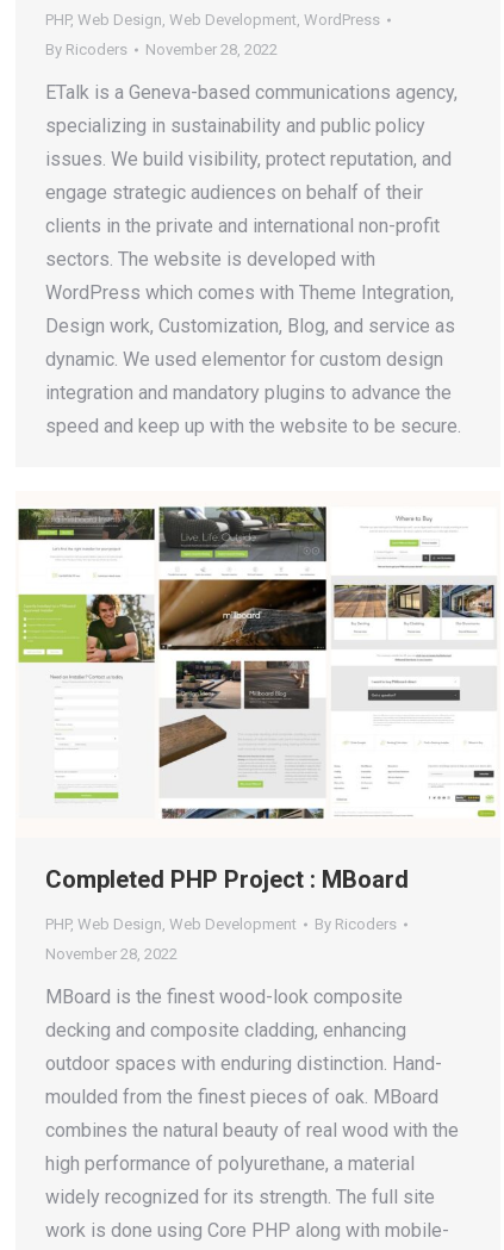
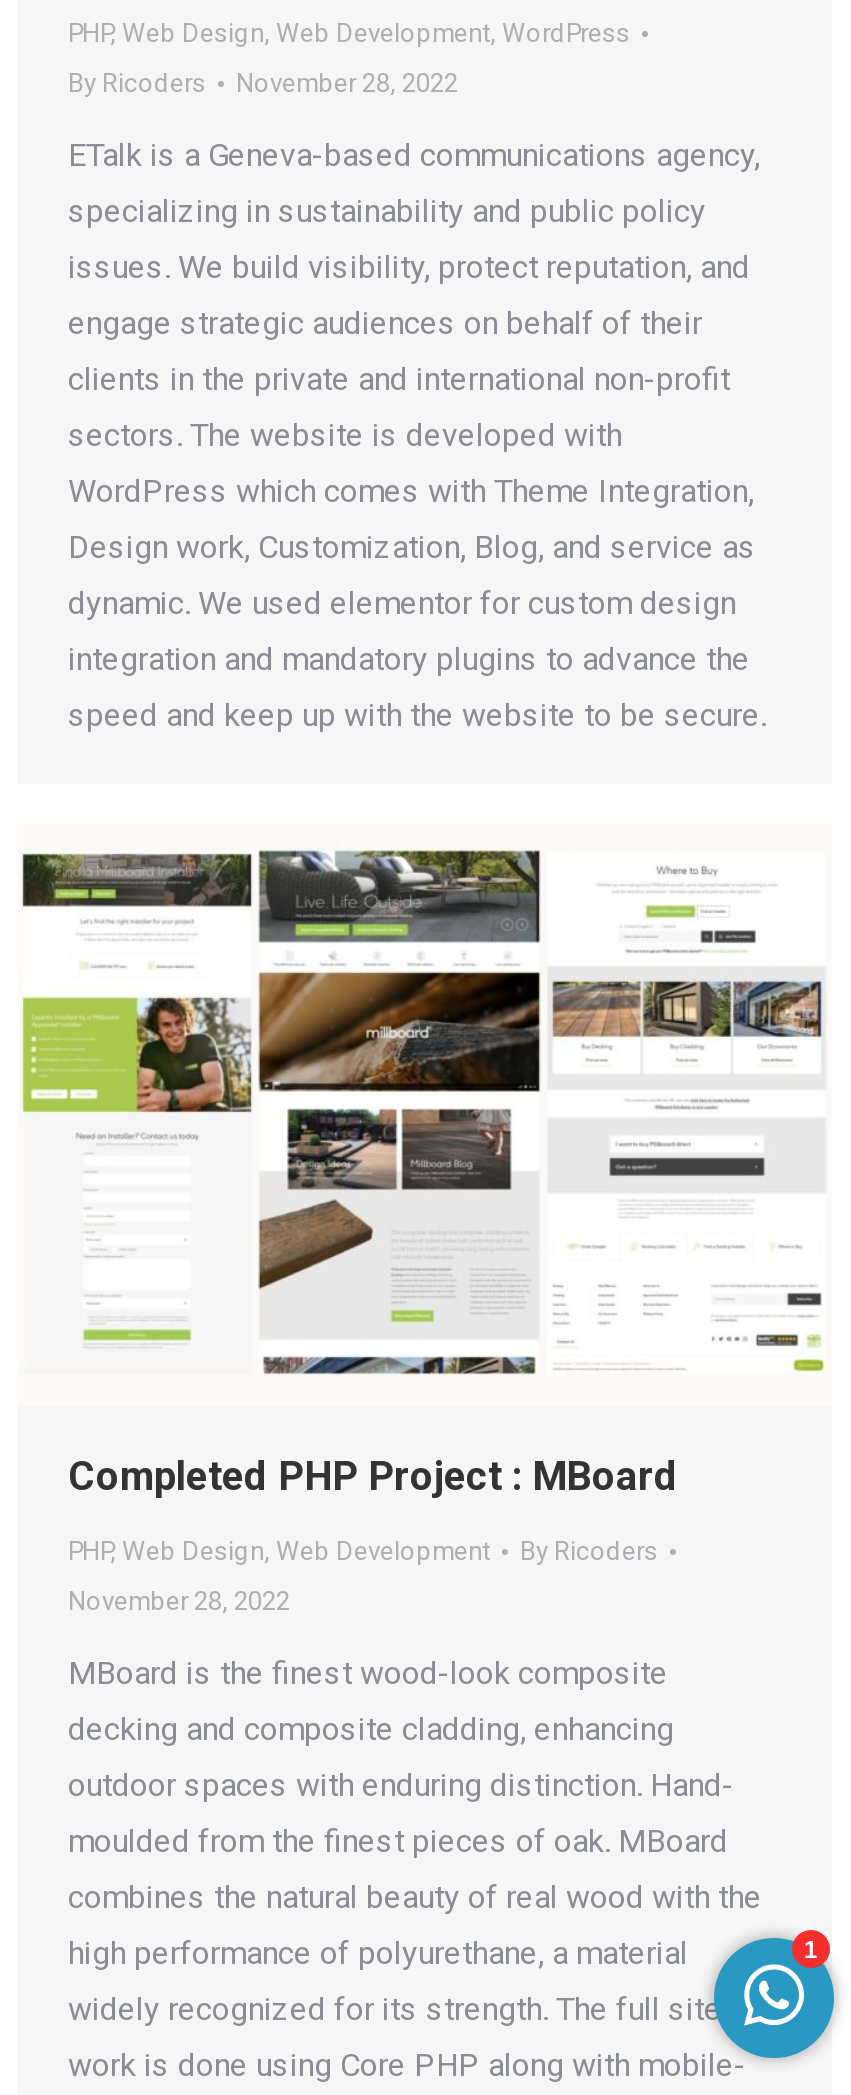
none -> [712,1928,838,2062] [image]

